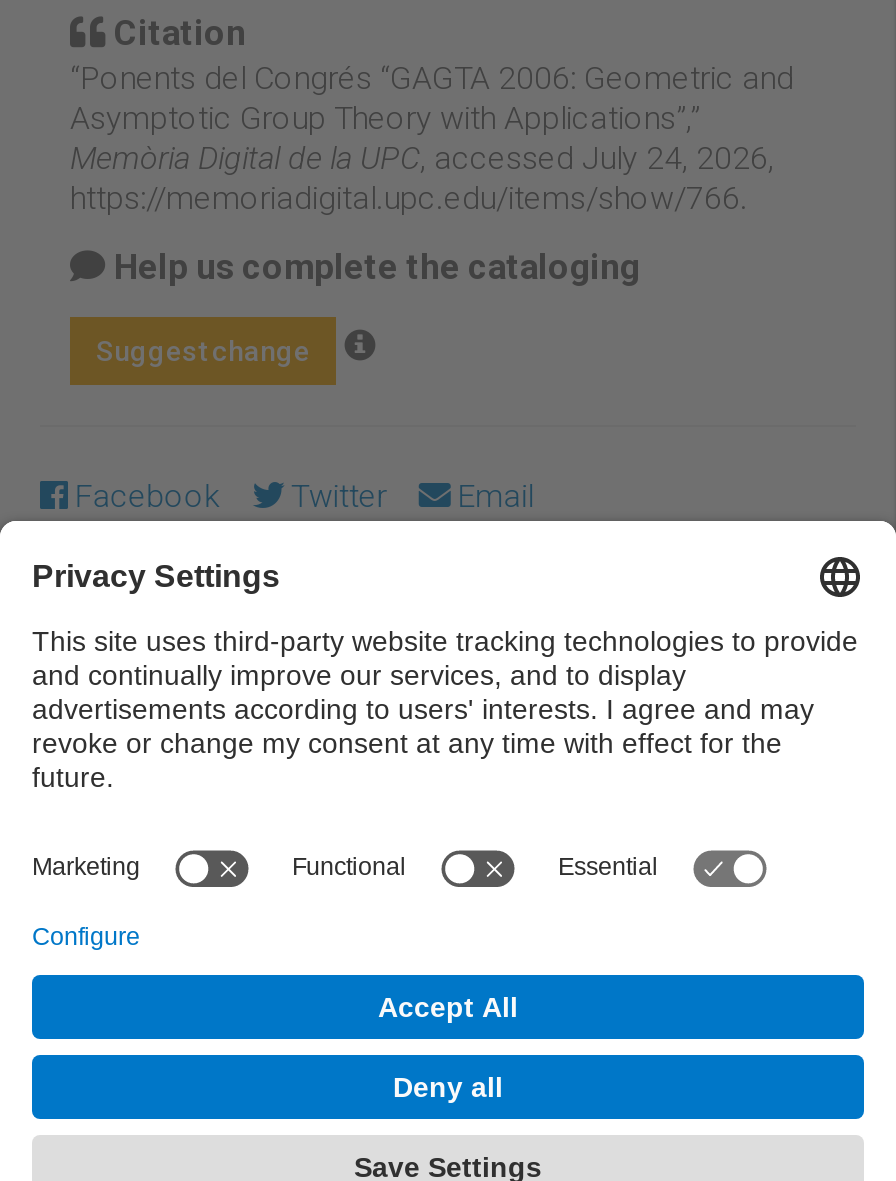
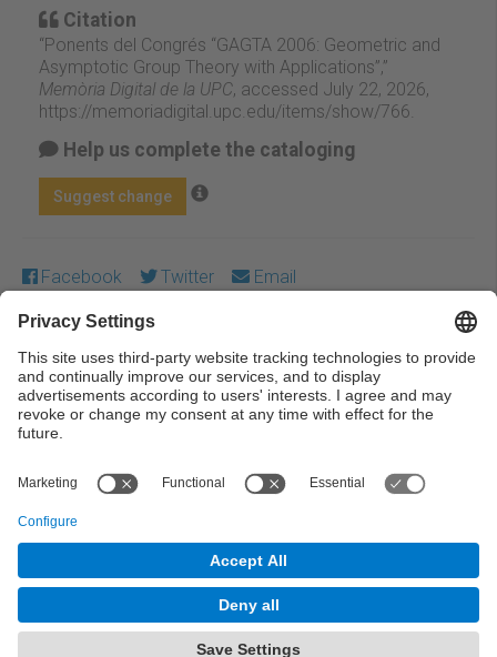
[70,139,774,177] Memòria Digital de la UPC, accessed July 24, 2026, -> [39,79,429,100] Memòria Digital de la UPC, accessed July 22, 2026,

